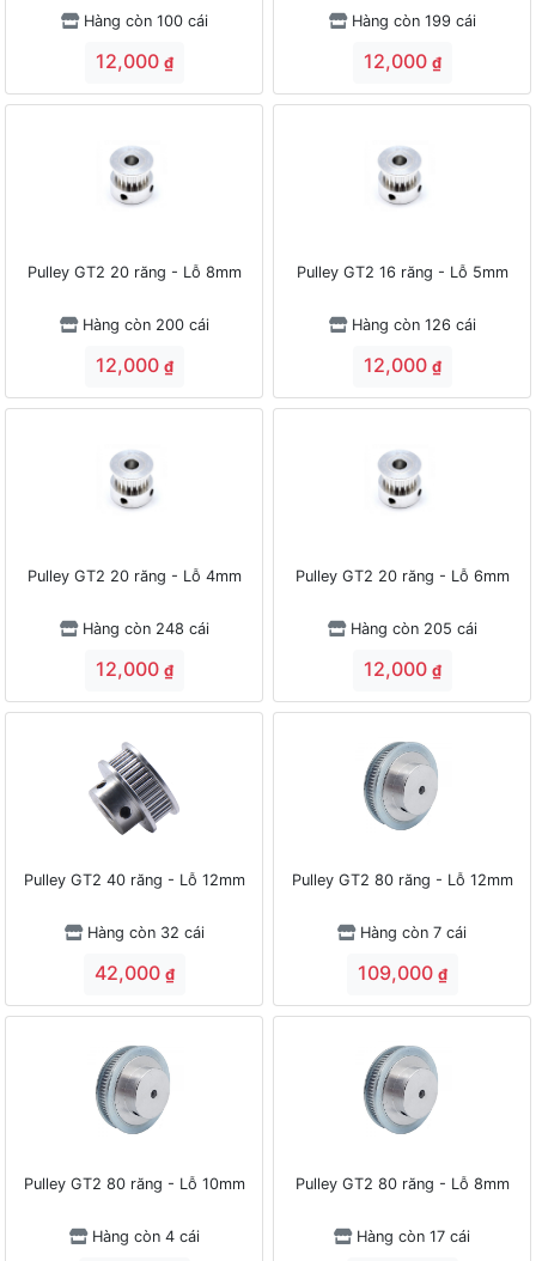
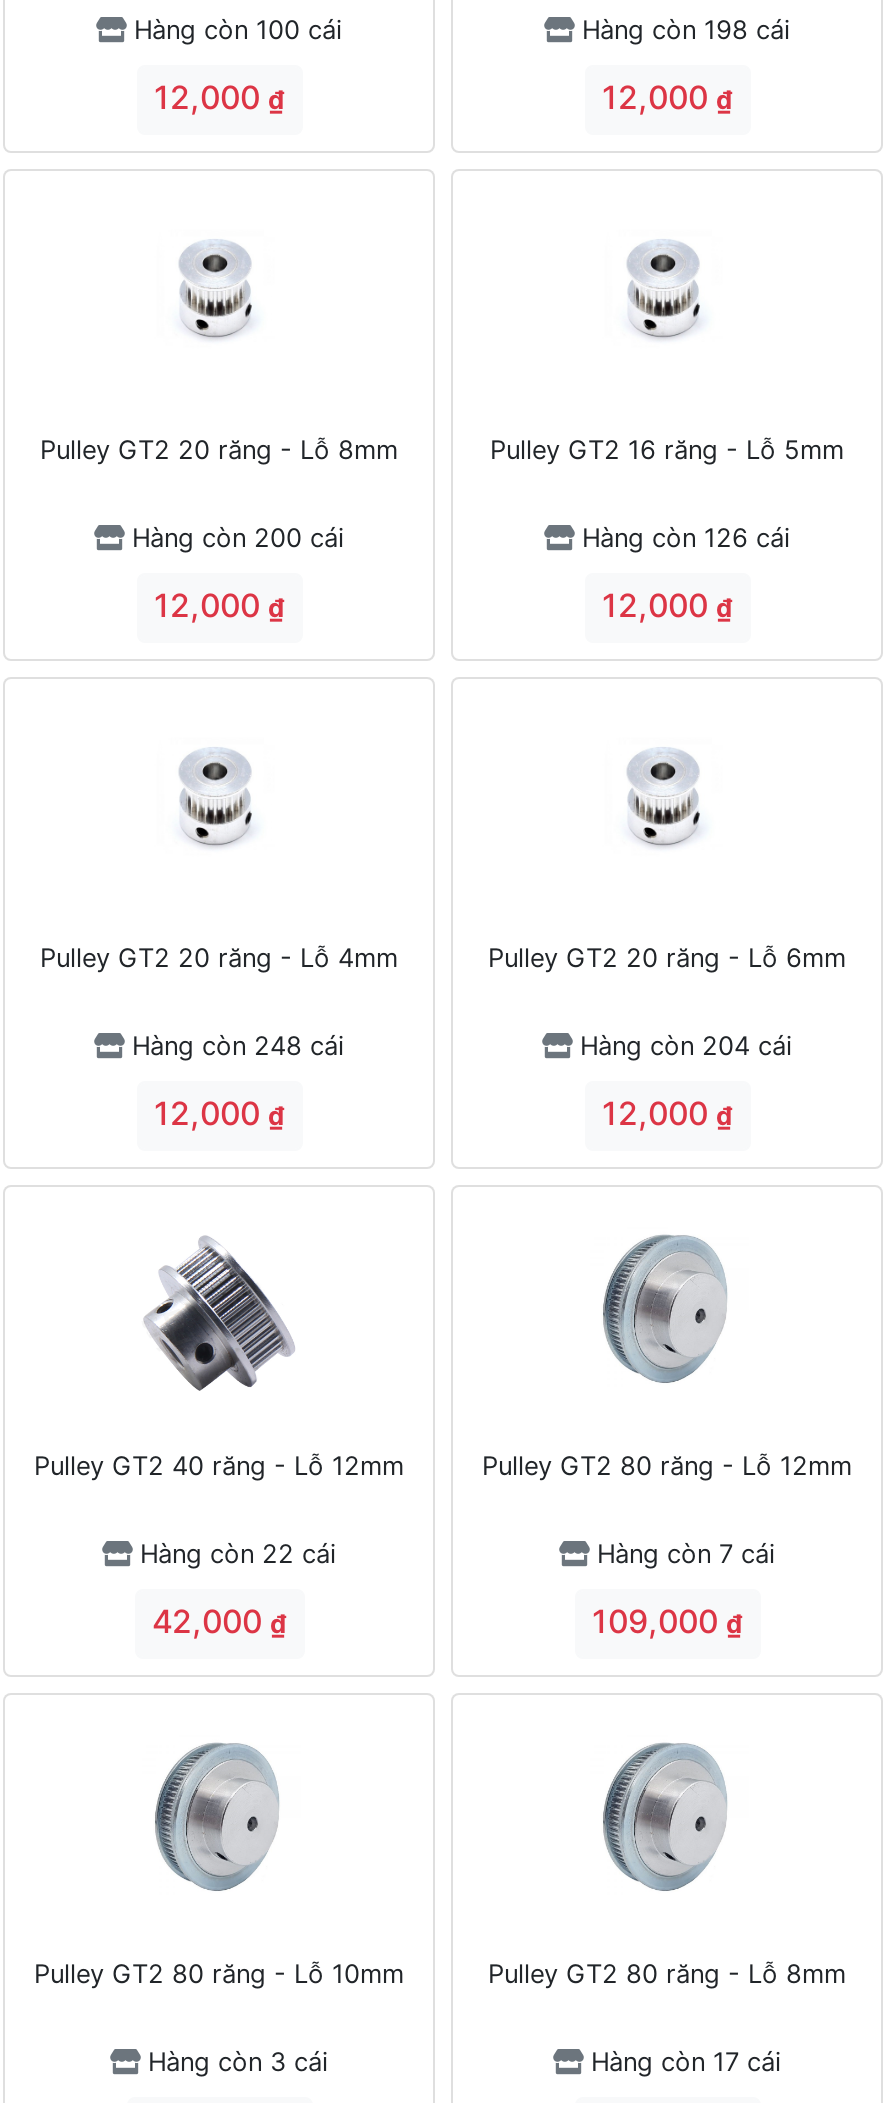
[351,12,476,30] Hàng còn 199 cái -> [582,16,790,46] Hàng còn 198 cái
[350,620,477,638] Hàng còn 205 cái -> [580,1032,792,1062] Hàng còn 204 cái
[87,924,204,942] Hàng còn 32 cái -> [140,1540,336,1570] Hàng còn 22 cái
[92,1228,199,1246] Hàng còn 4 cái -> [148,2048,328,2078] Hàng còn 3 cái

